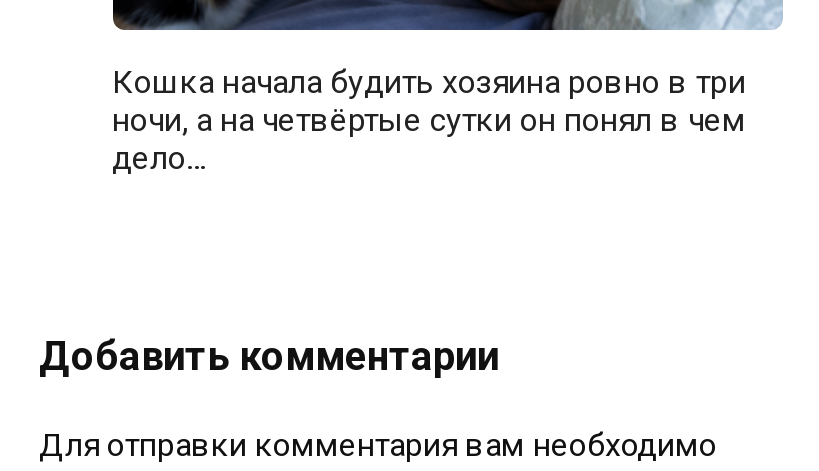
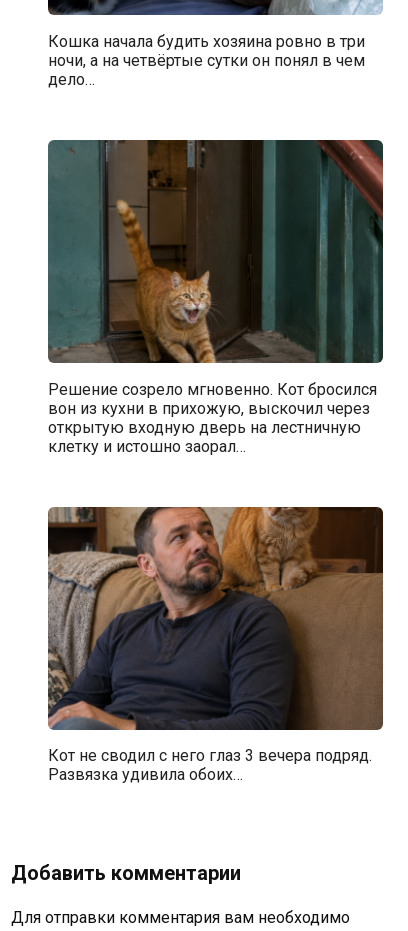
none -> [47,139,384,455] [image] | Решение созрело мгновенно. Кот бросился | вон из кухни в прихожую, выскочил через | открытую входную дверь на лестничную | клетку и истошно заорал…
none -> [47,506,384,784] [image] | Кот не сводил с него глаз 3 вечера подряд. | Развязка удивила обоих…

